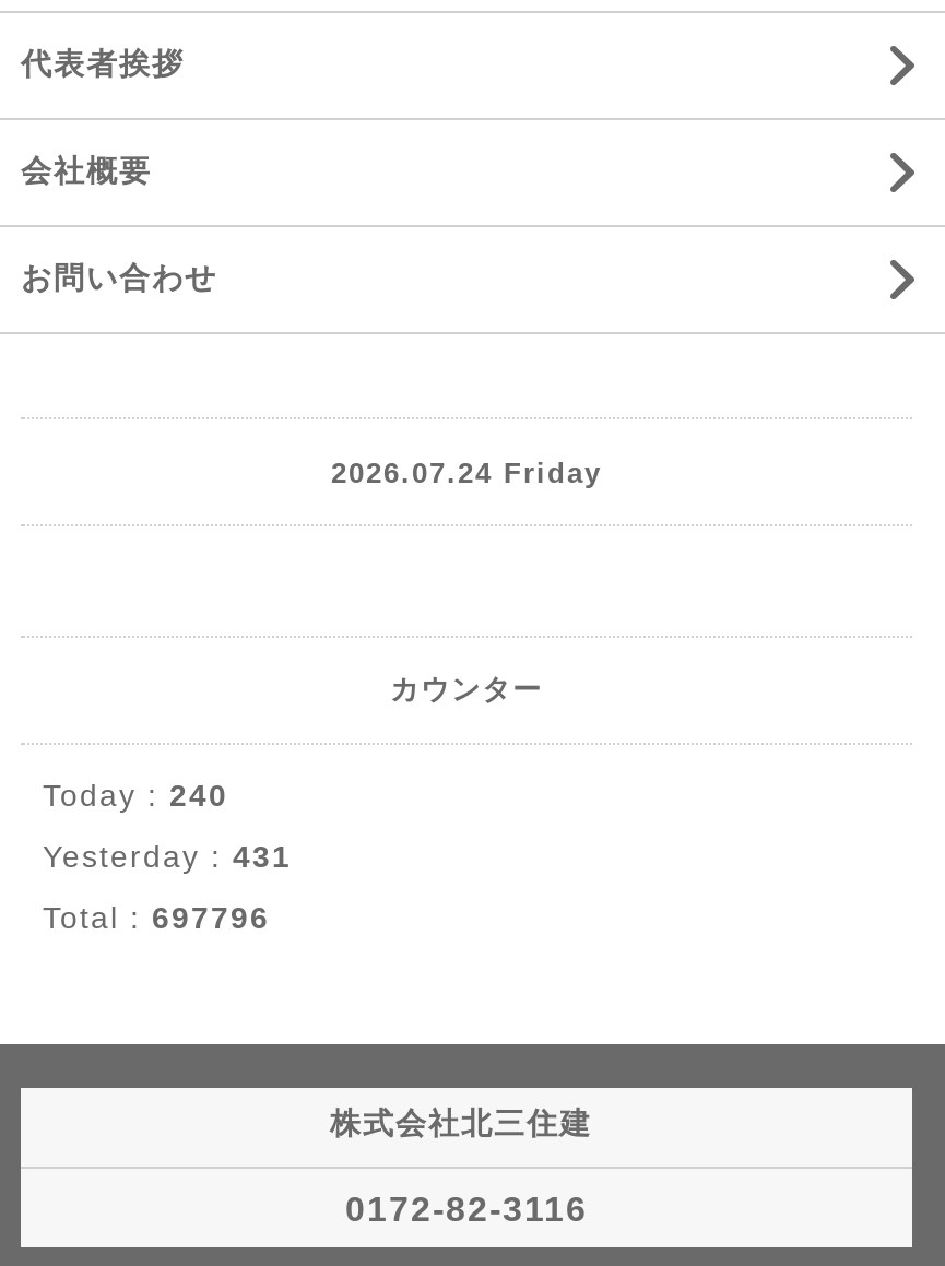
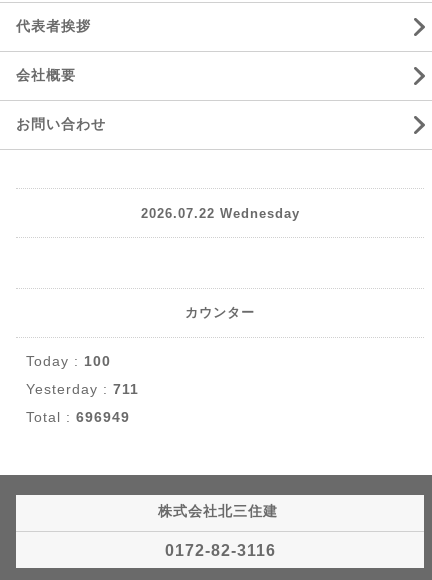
[331,456,602,489] 2026.07.24 Friday -> [140,206,299,221] 2026.07.22 Wednesday
[43,778,228,813] Today : 240 -> [26,353,111,369] Today : 100
[43,839,292,874] Yesterday : 431 -> [26,381,139,397] Yesterday : 711
[43,901,270,935] Total : 697796 -> [26,409,130,425] Total : 696949

